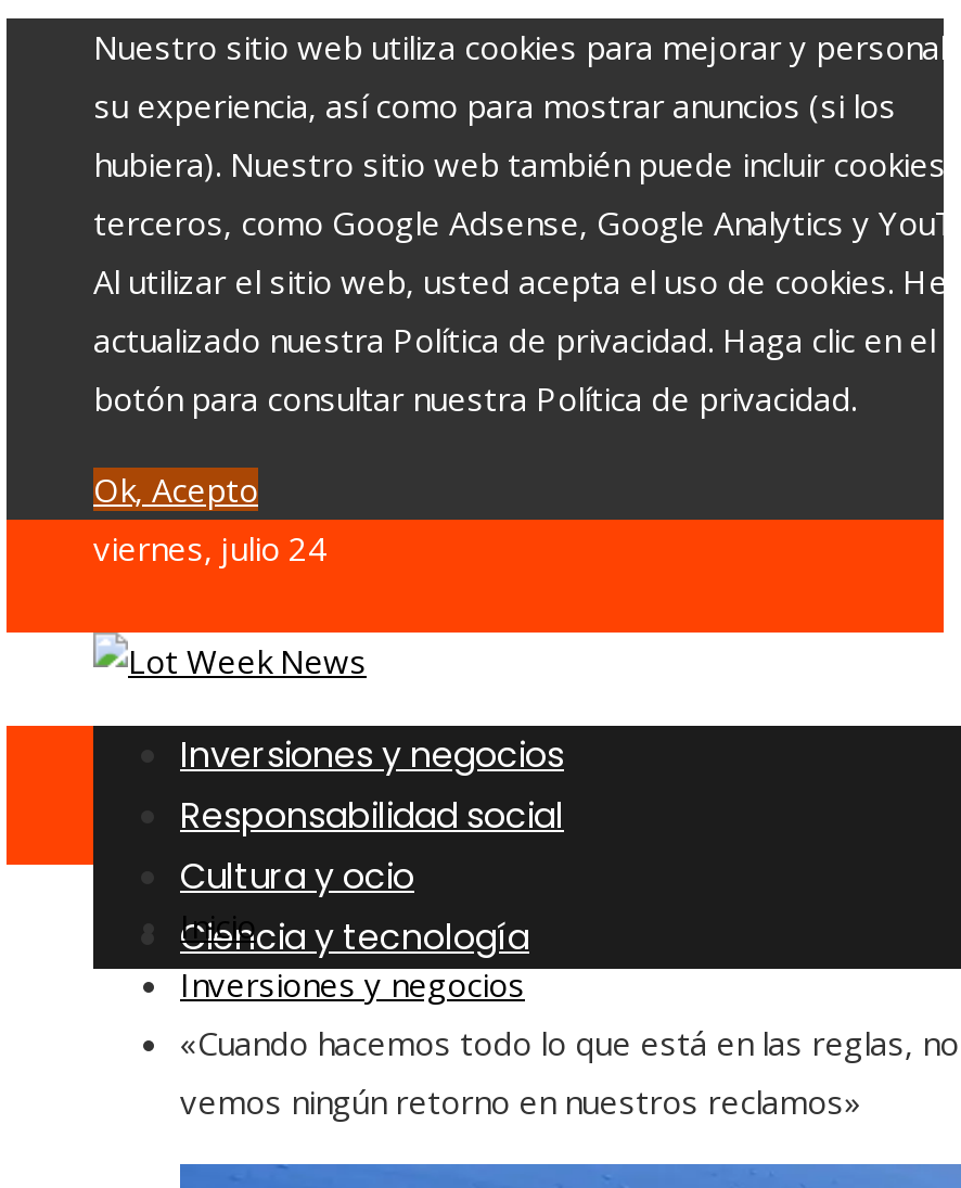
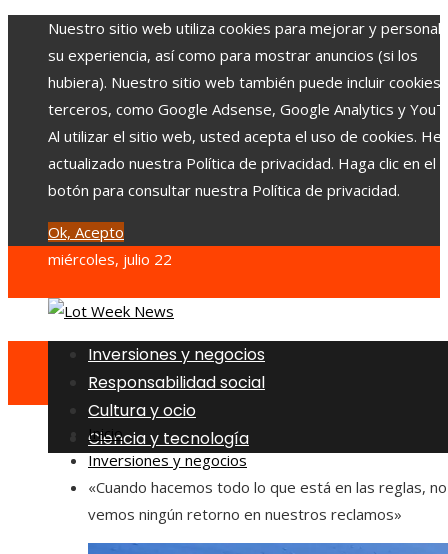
[93,526,328,570] viernes, julio 24 -> [48,249,172,269] miércoles, julio 22

